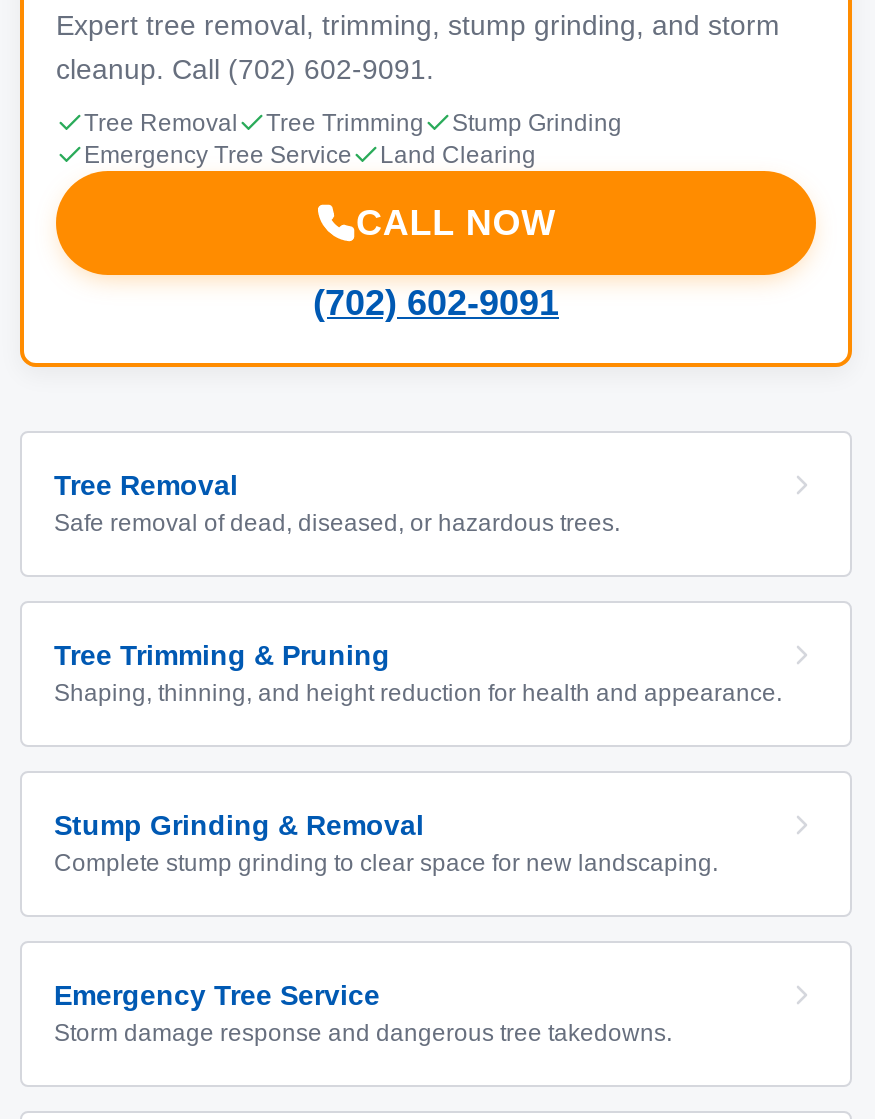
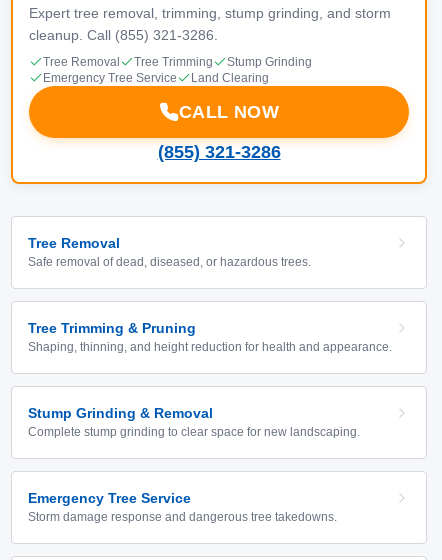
[56,53,434,85] cleanup. Call (702) 602-9091. -> [29,27,218,43] cleanup. Call (855) 321-3286.
[313,283,559,323] (702) 602-9091 -> [157,142,280,162] (855) 321-3286

